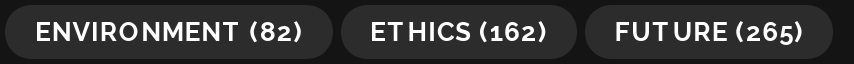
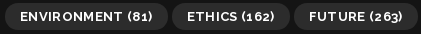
[35,18,302,48] ENVIRONMENT (82) -> [20,9,152,24] ENVIRONMENT (81)
[614,18,803,48] FUTURE (265) -> [309,9,403,24] FUTURE (263)

